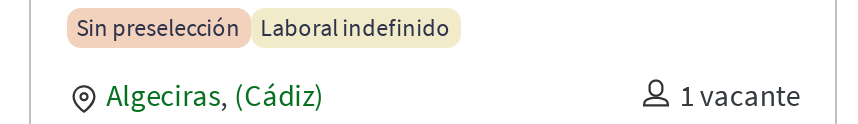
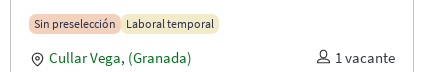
[260,13,450,43] Laboral indefinido -> [126,16,214,31] Laboral temporal
[106,77,324,115] Algeciras, (Cádiz) -> [49,48,192,67] Cullar Vega, (Granada)

